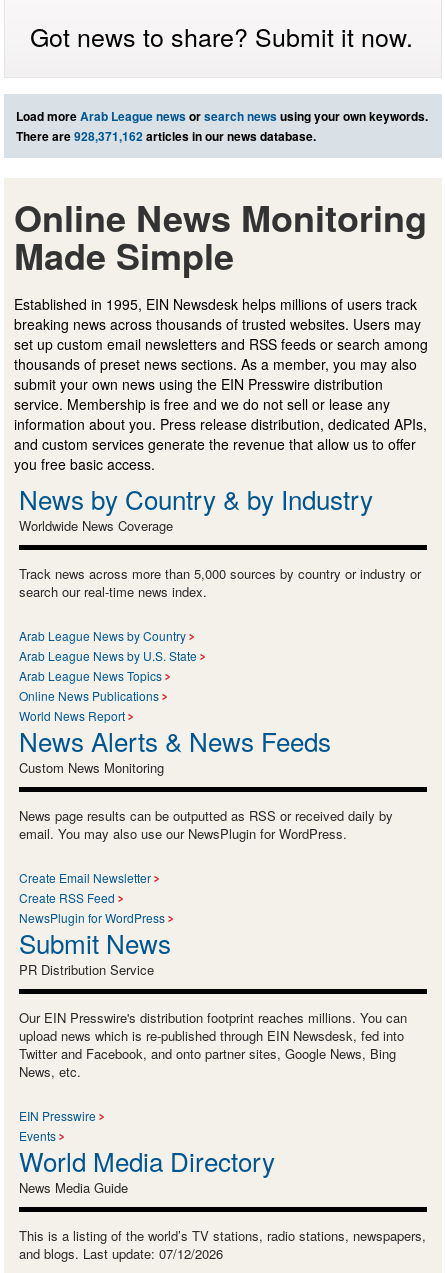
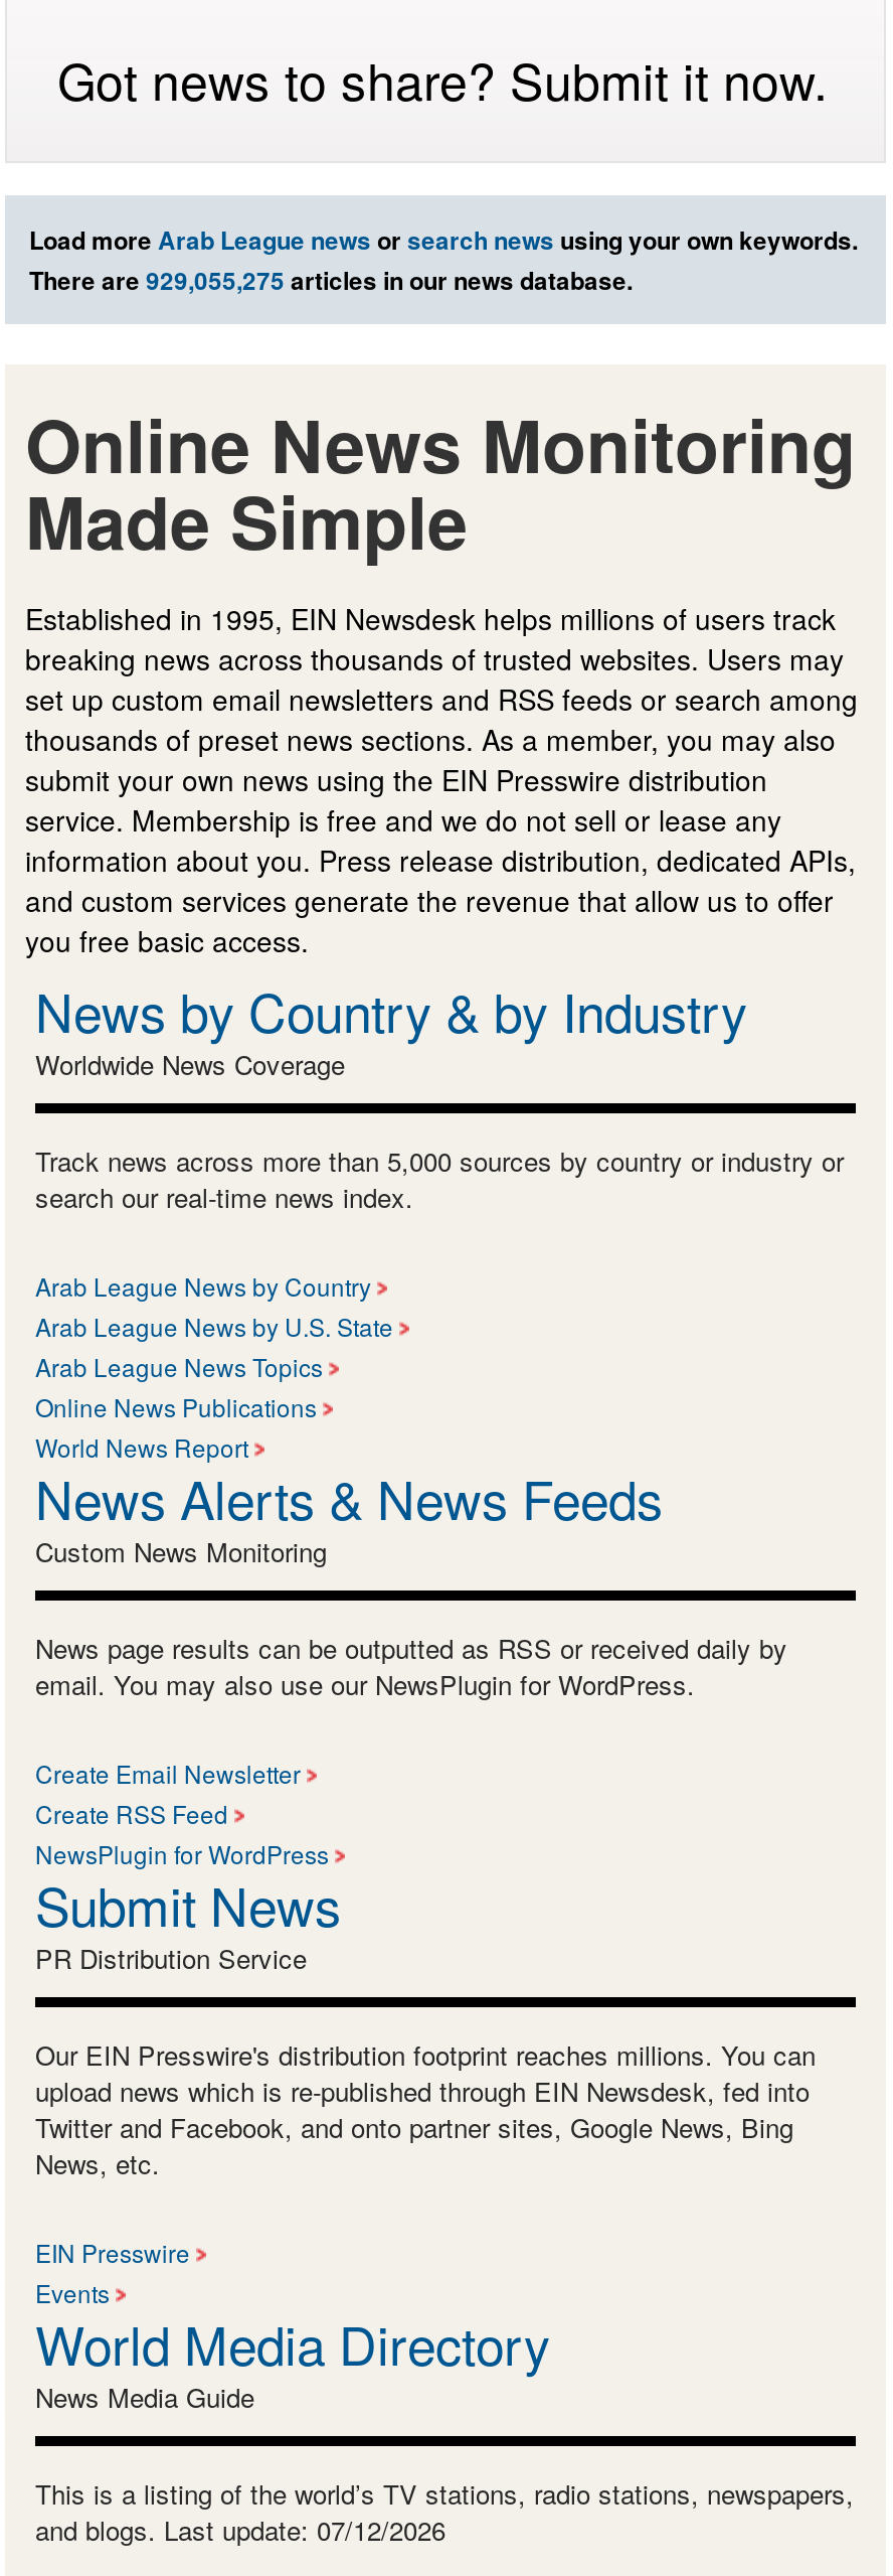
[16,127,316,145] There are 928,371,162 articles in our news database. -> [29,262,633,298] There are 929,055,275 articles in our news database.

